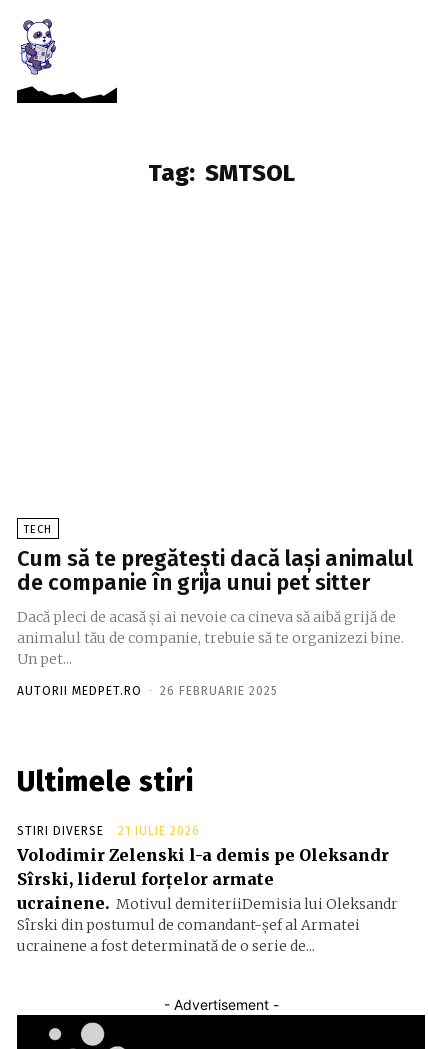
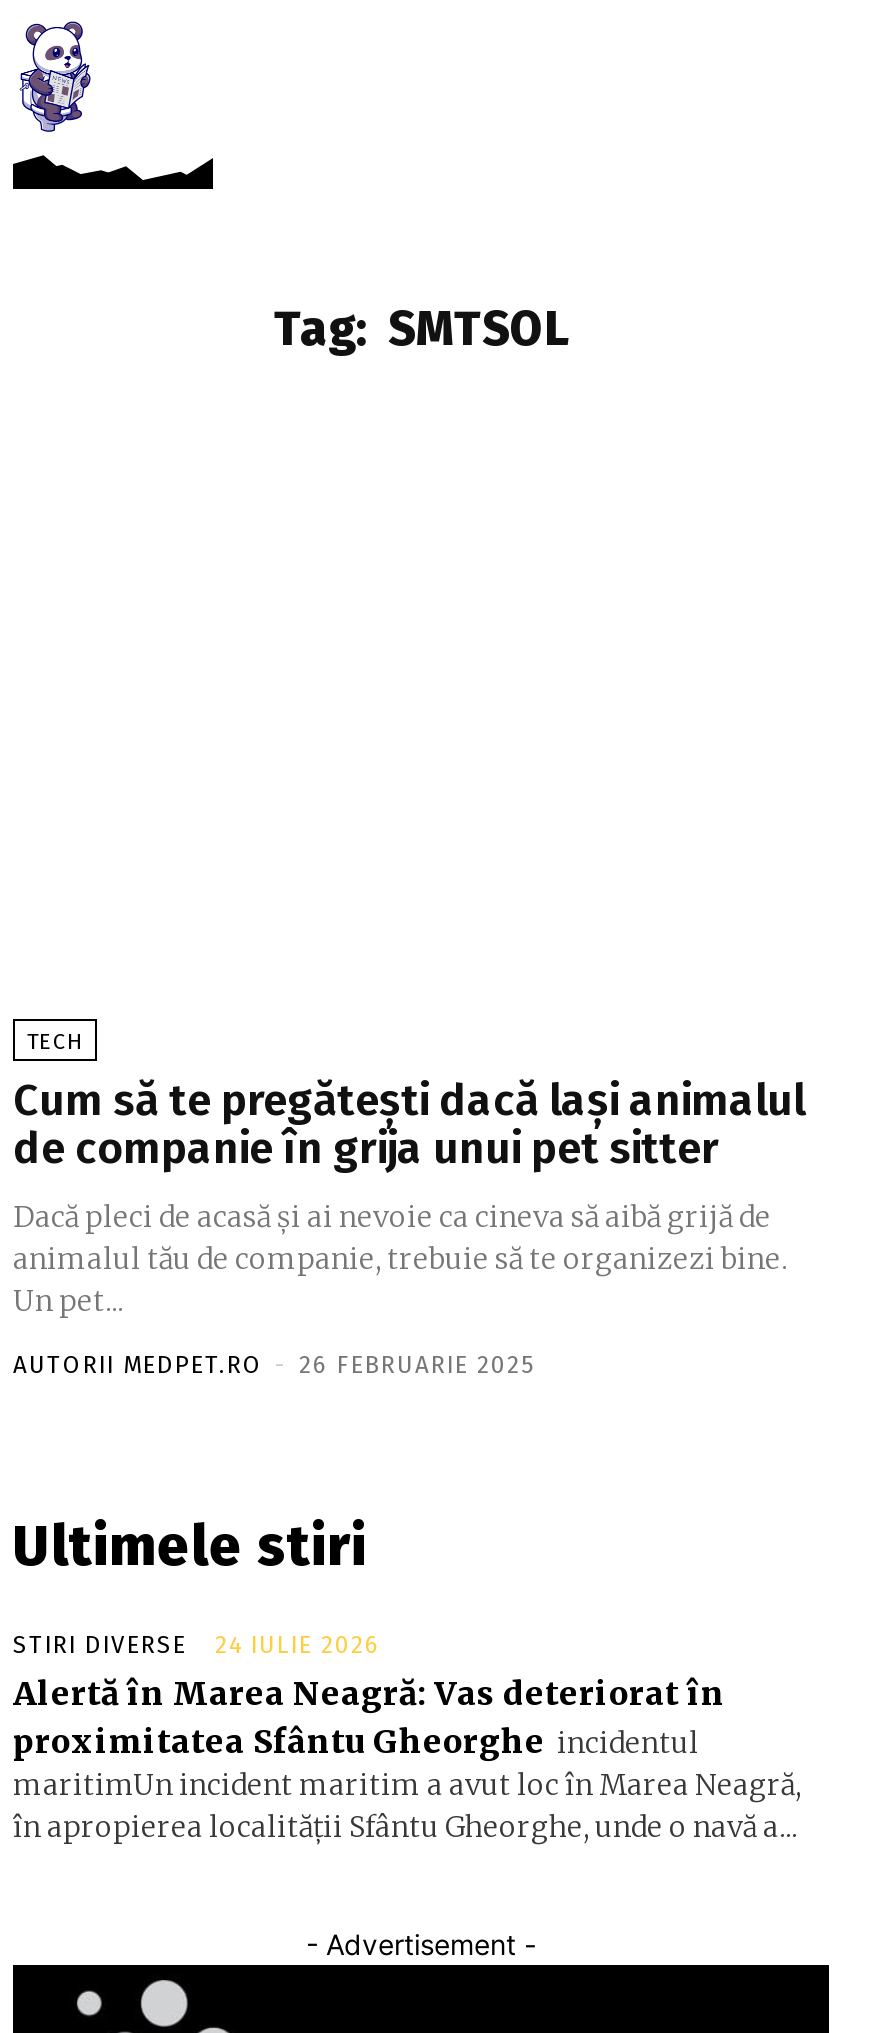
[17,824,398,955] 21 IULIE 2026 | Volodimir Zelenski l-a demis pe Oleksandr | Sîrski, liderul forțelor armate | ucrainene. Motivul demiteriiDemisia lui Oleksandr | Sîrski din postumul de comandant-șef al Armatei | ucrainene a fost determinată de o serie de... -> [13,1630,801,1844] 24 IULIE 2026 | Alertă în Marea Neagră: Vas deteriorat în | proximitatea Sfântu Gheorghe incidentul | maritimUn incident maritim a avut loc în Marea Neagră, | în apropierea localității Sfântu Gheorghe, unde o navă a...

